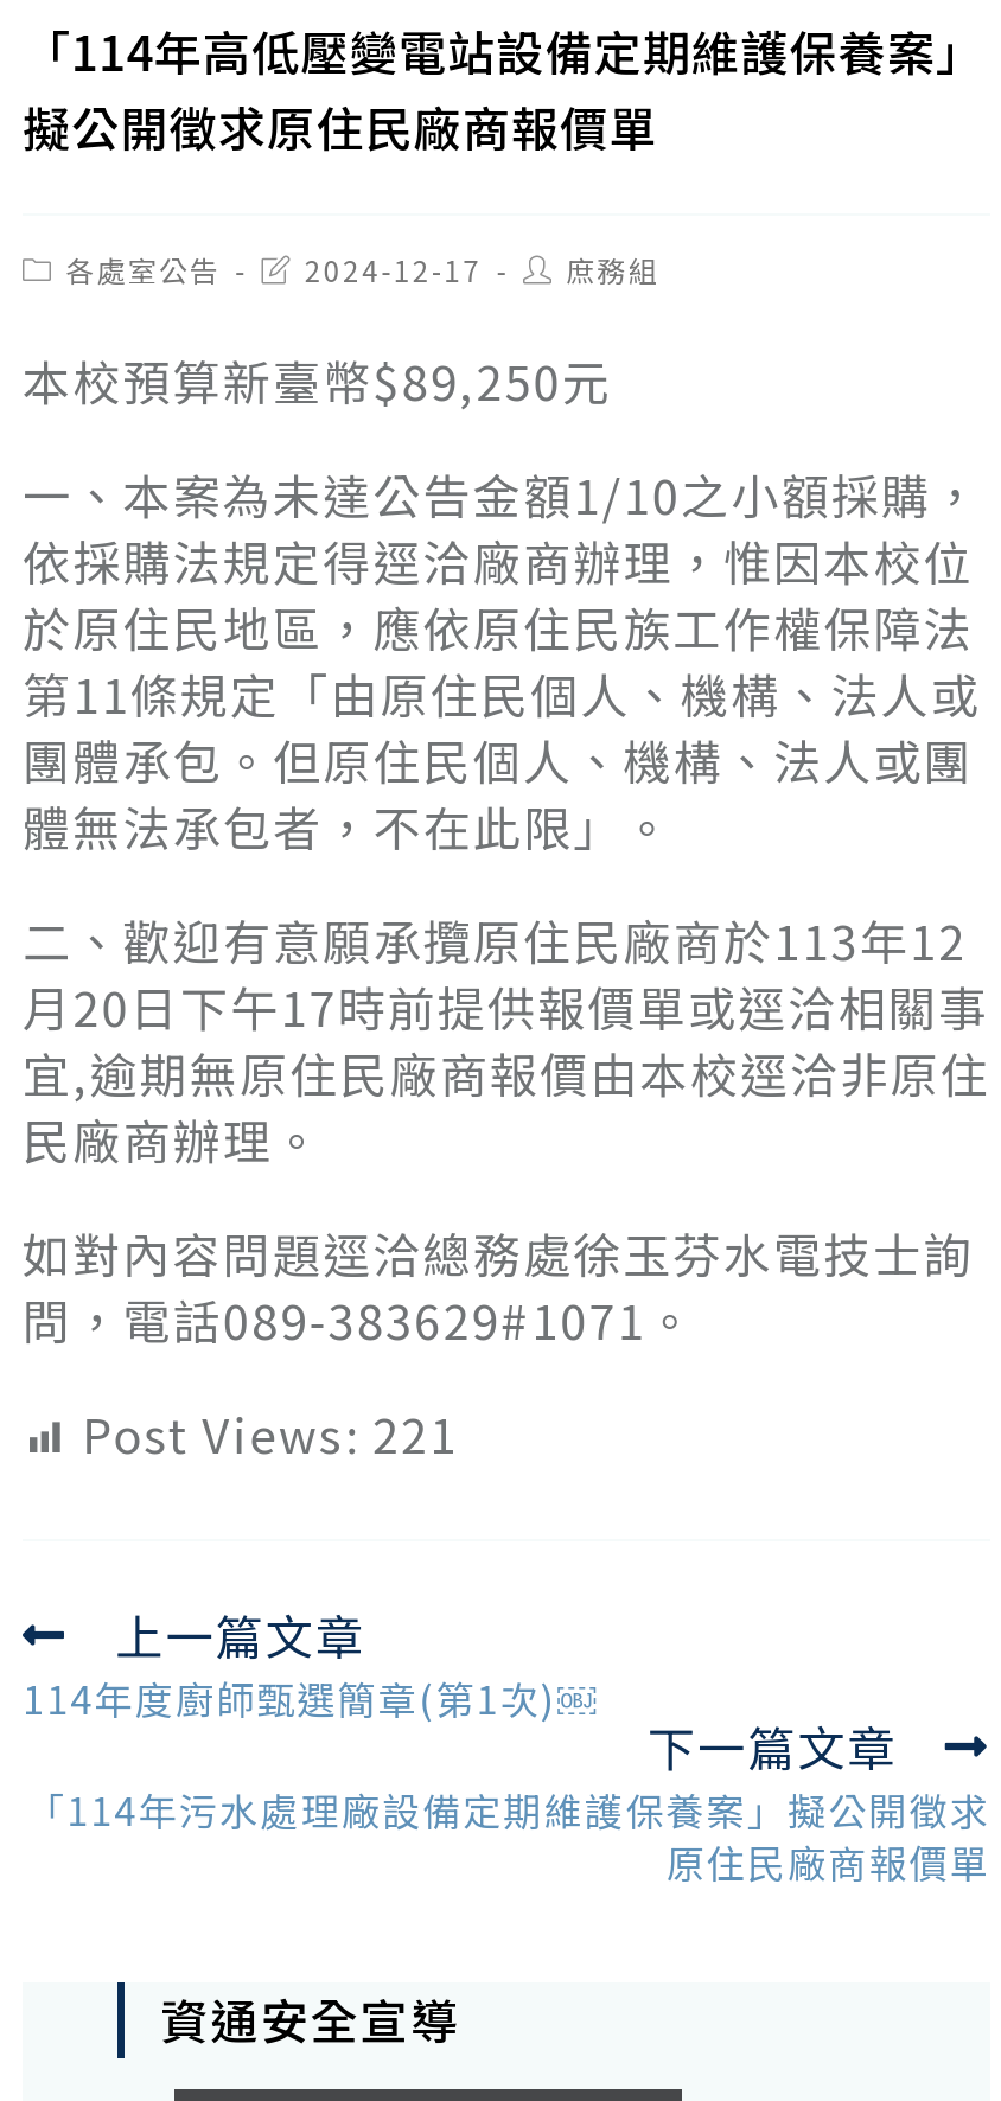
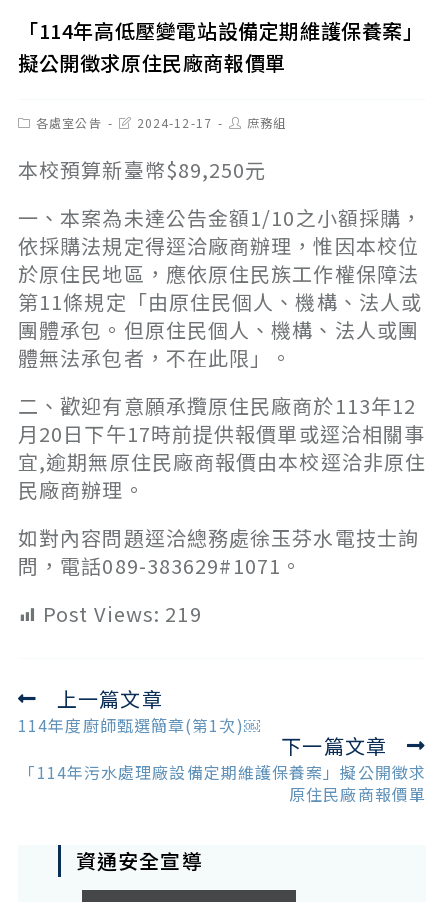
[82,1399,458,1468] Post Views: 221 -> [43,599,202,628] Post Views: 219

